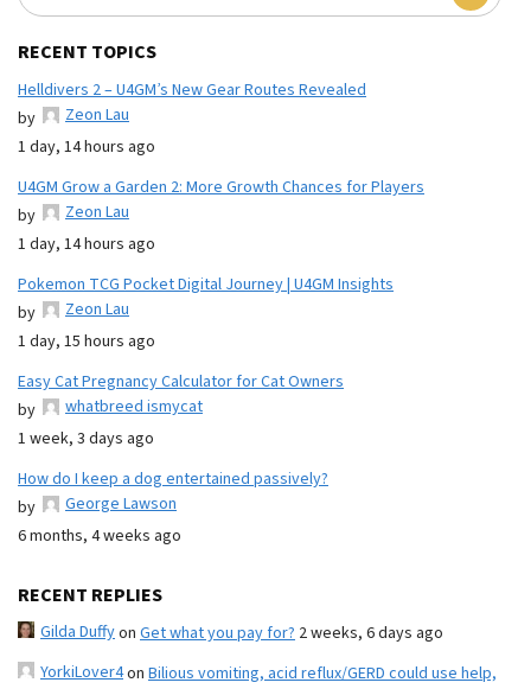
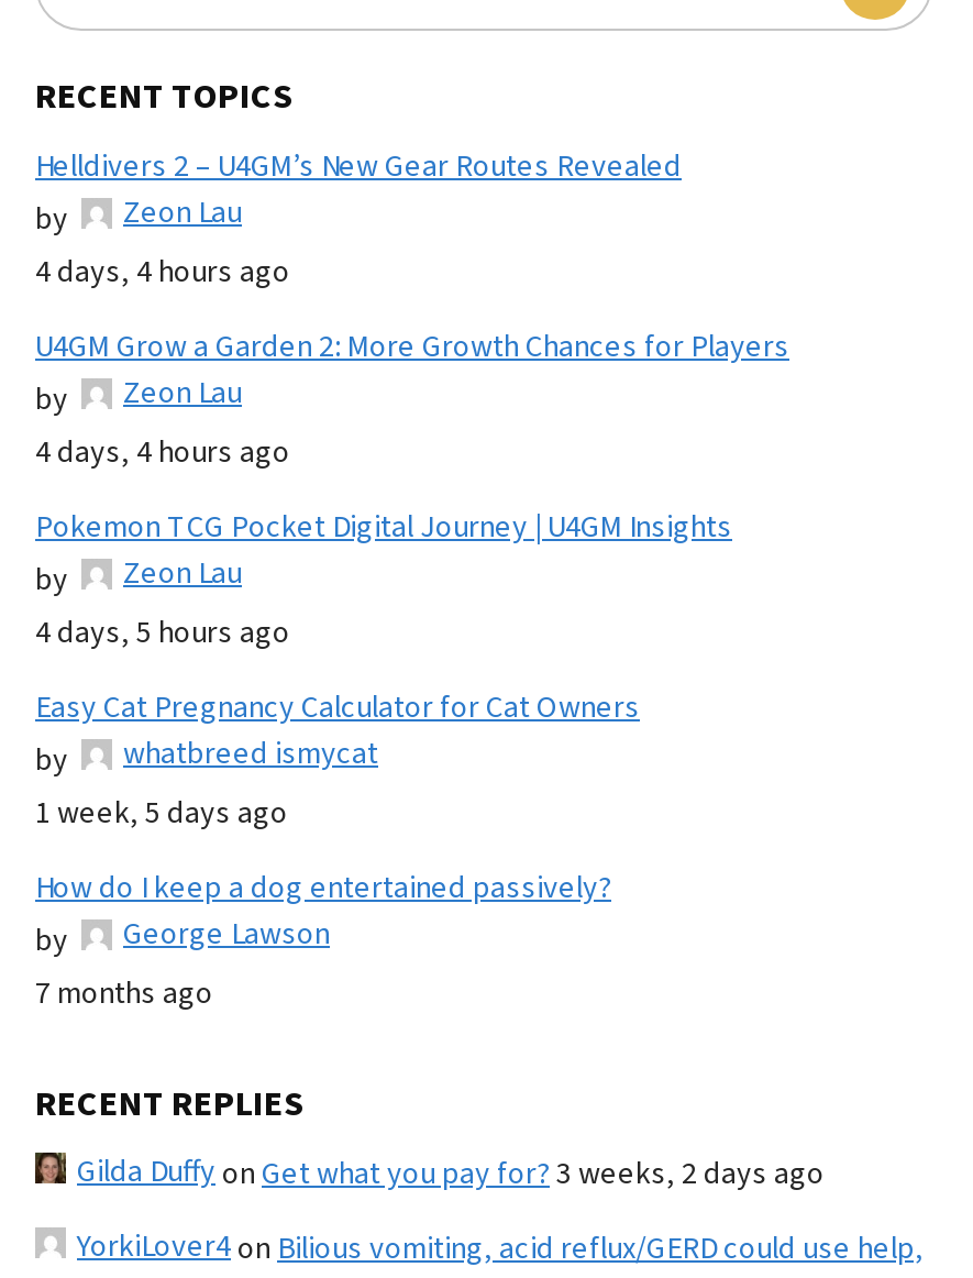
[18,135,155,159] 1 day, 14 hours ago -> [35,250,290,294] 4 days, 4 hours ago
[18,232,155,256] 1 day, 14 hours ago -> [35,430,290,474] 4 days, 4 hours ago
[18,329,155,353] 1 day, 15 hours ago -> [35,611,290,655] 4 days, 5 hours ago
[18,427,154,450] 1 week, 3 days ago -> [35,791,288,835] 1 week, 5 days ago
[18,524,181,548] 6 months, 4 weeks ago -> [35,972,213,1016] 7 months ago
[40,620,443,645] Gilda Duffyon Get what you pay for? 2 weeks, 6 days ago -> [77,1150,825,1196] Gilda Duffyon Get what you pay for? 3 weeks, 2 days ago

